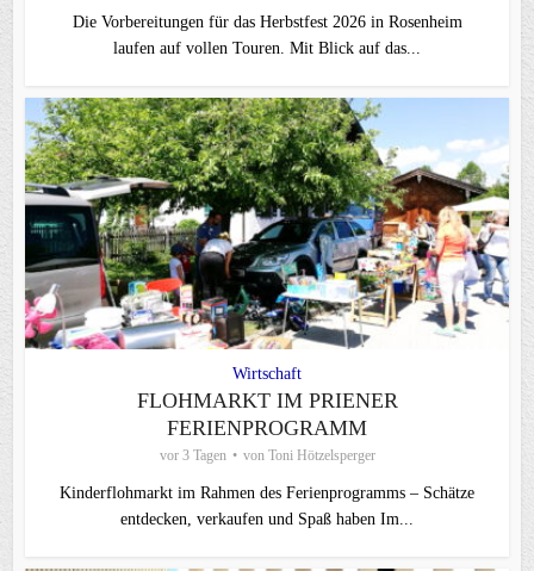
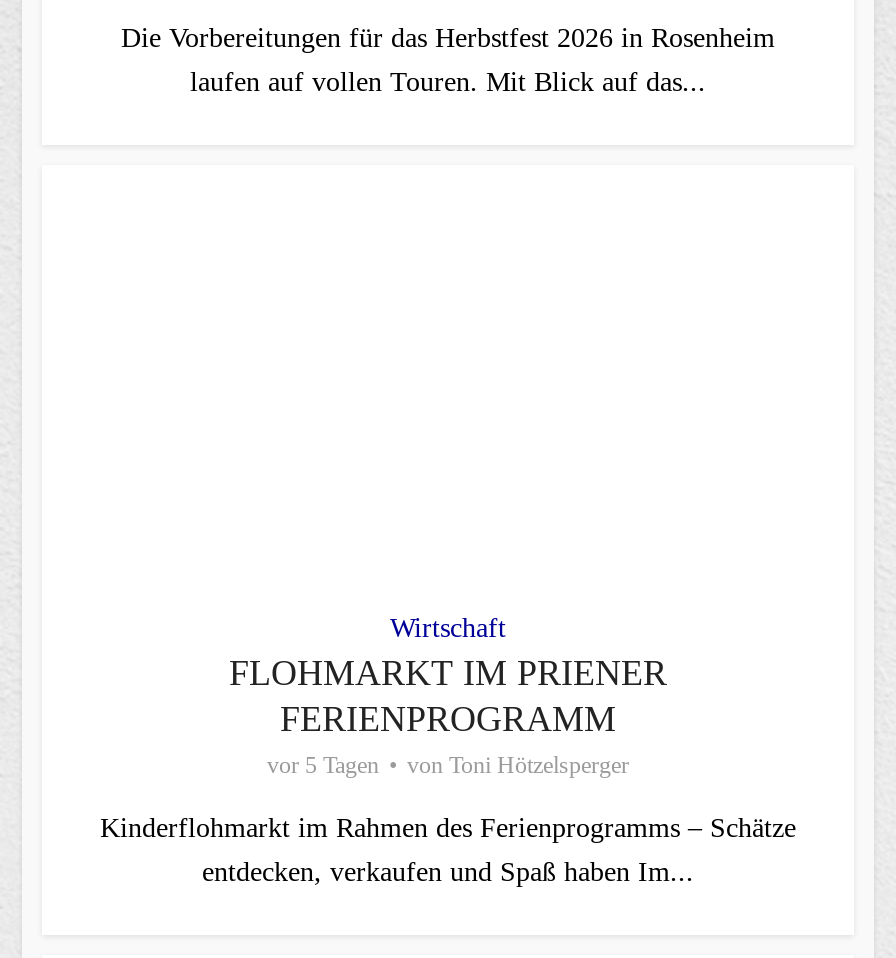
[24,97,510,350] [image] -> none
[159,447,375,464] vor 3 Tagen von Toni Hötzelsperger -> [267,750,629,778] vor 5 Tagen von Toni Hötzelsperger

